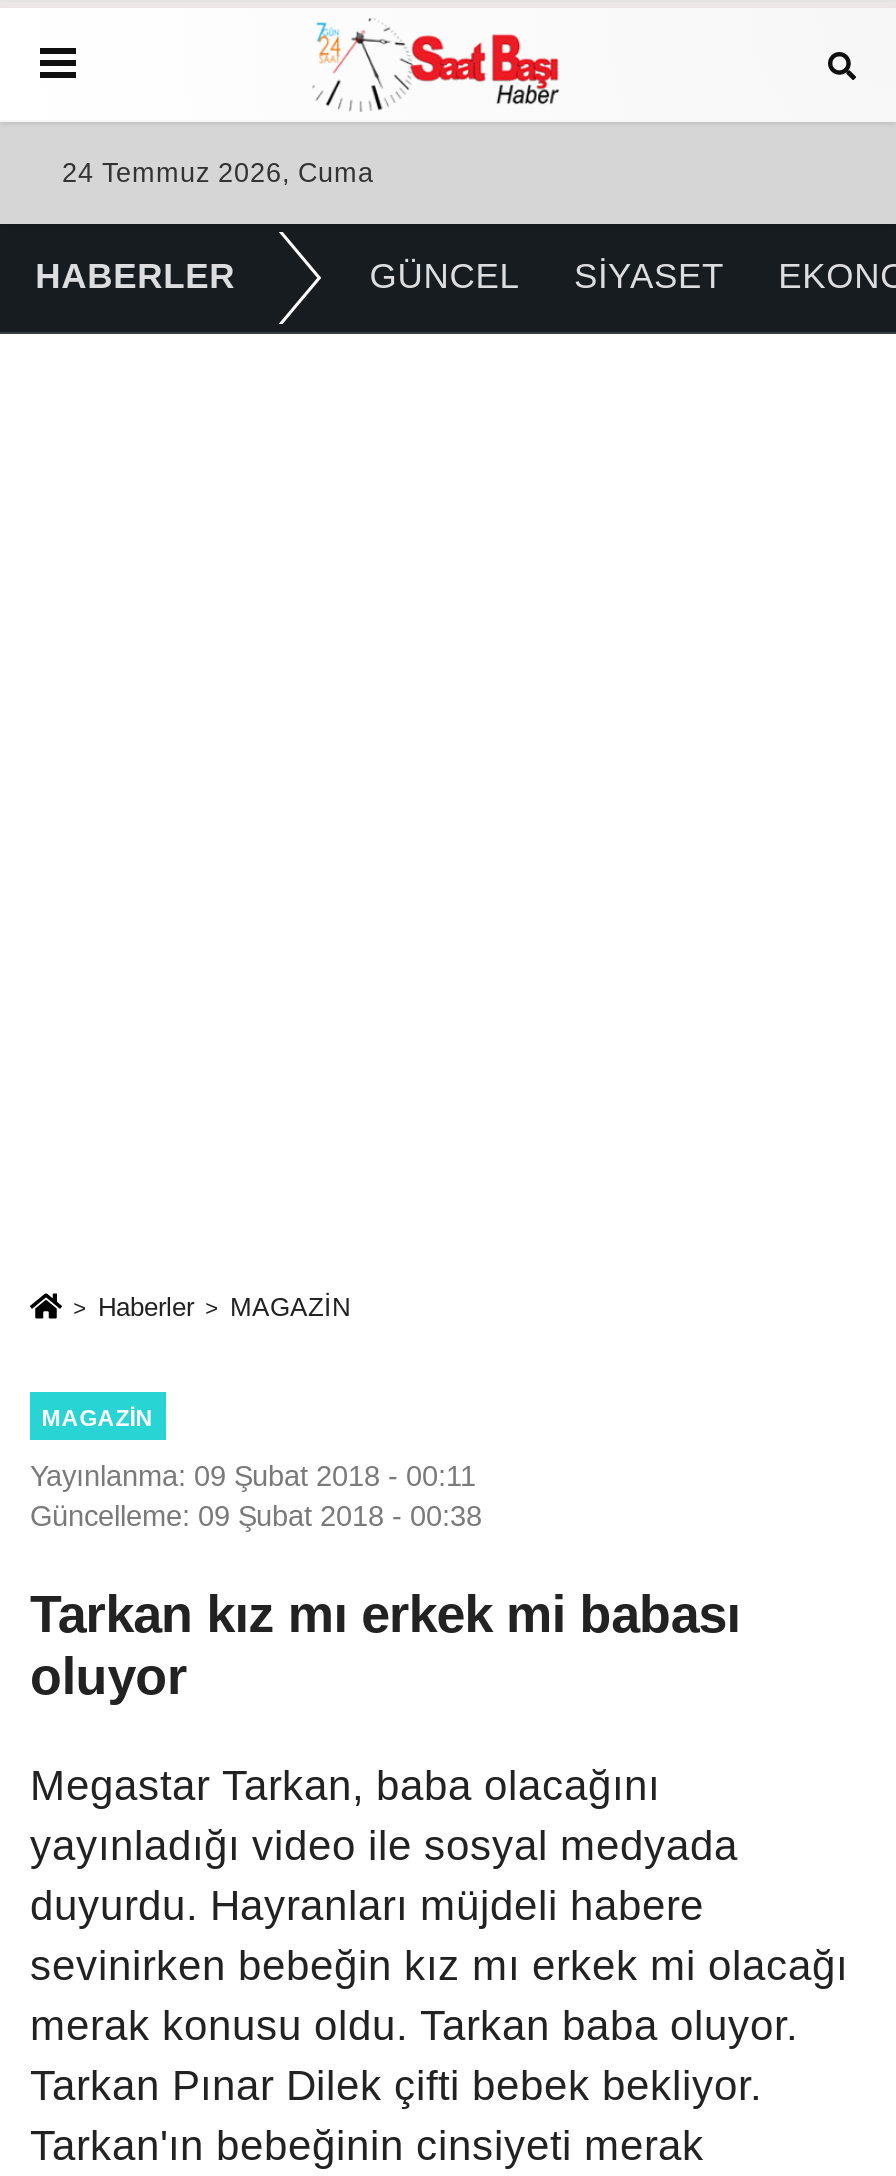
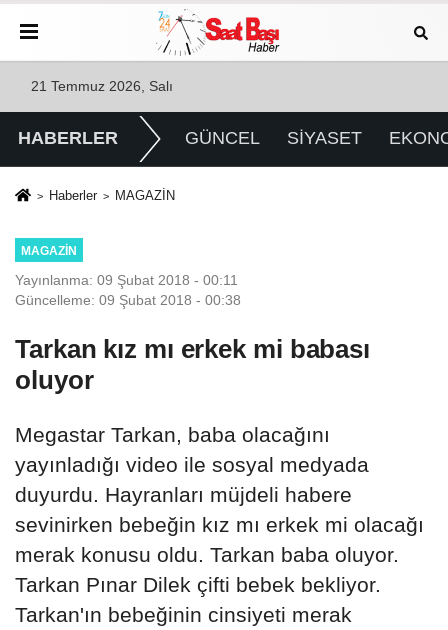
[62,158,374,188] 24 Temmuz 2026, Cuma -> [31,79,173,94] 21 Temmuz 2026, Salı

